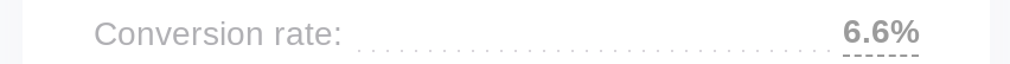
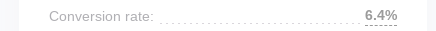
[843,12,919,50] 6.6% -> [365,7,397,23] 6.4%

